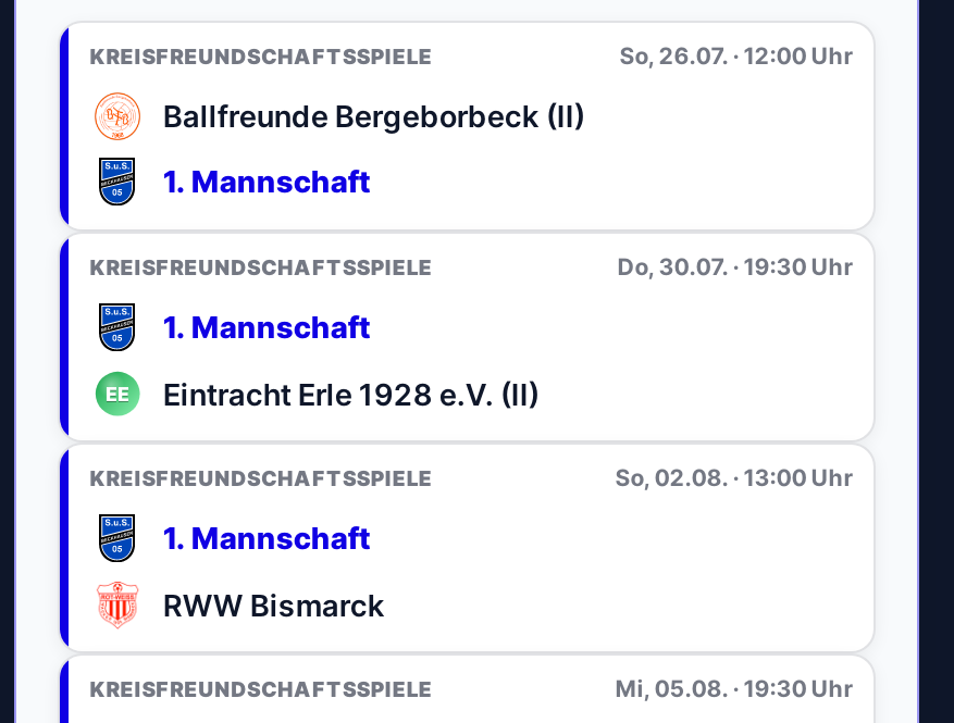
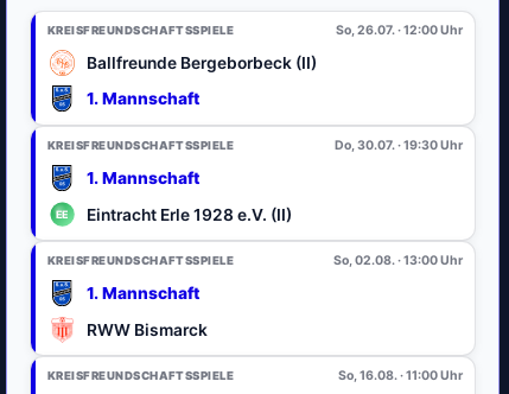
[615,676,852,704] Mi, 05.08. · 19:30 Uhr -> [338,368,463,384] So, 16.08. · 11:00 Uhr

